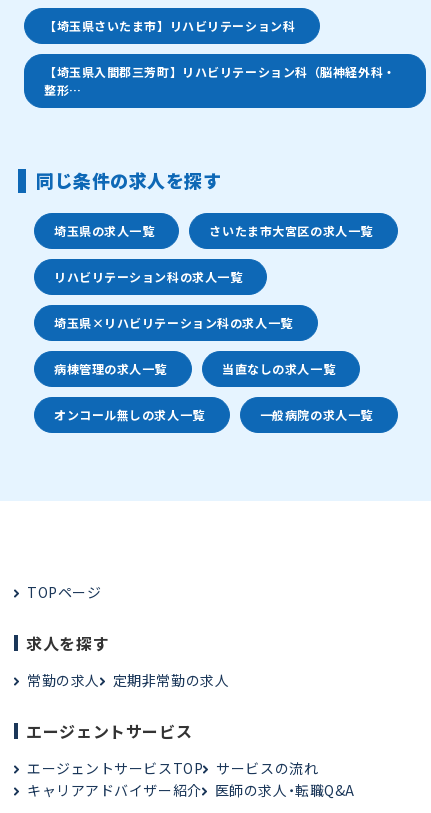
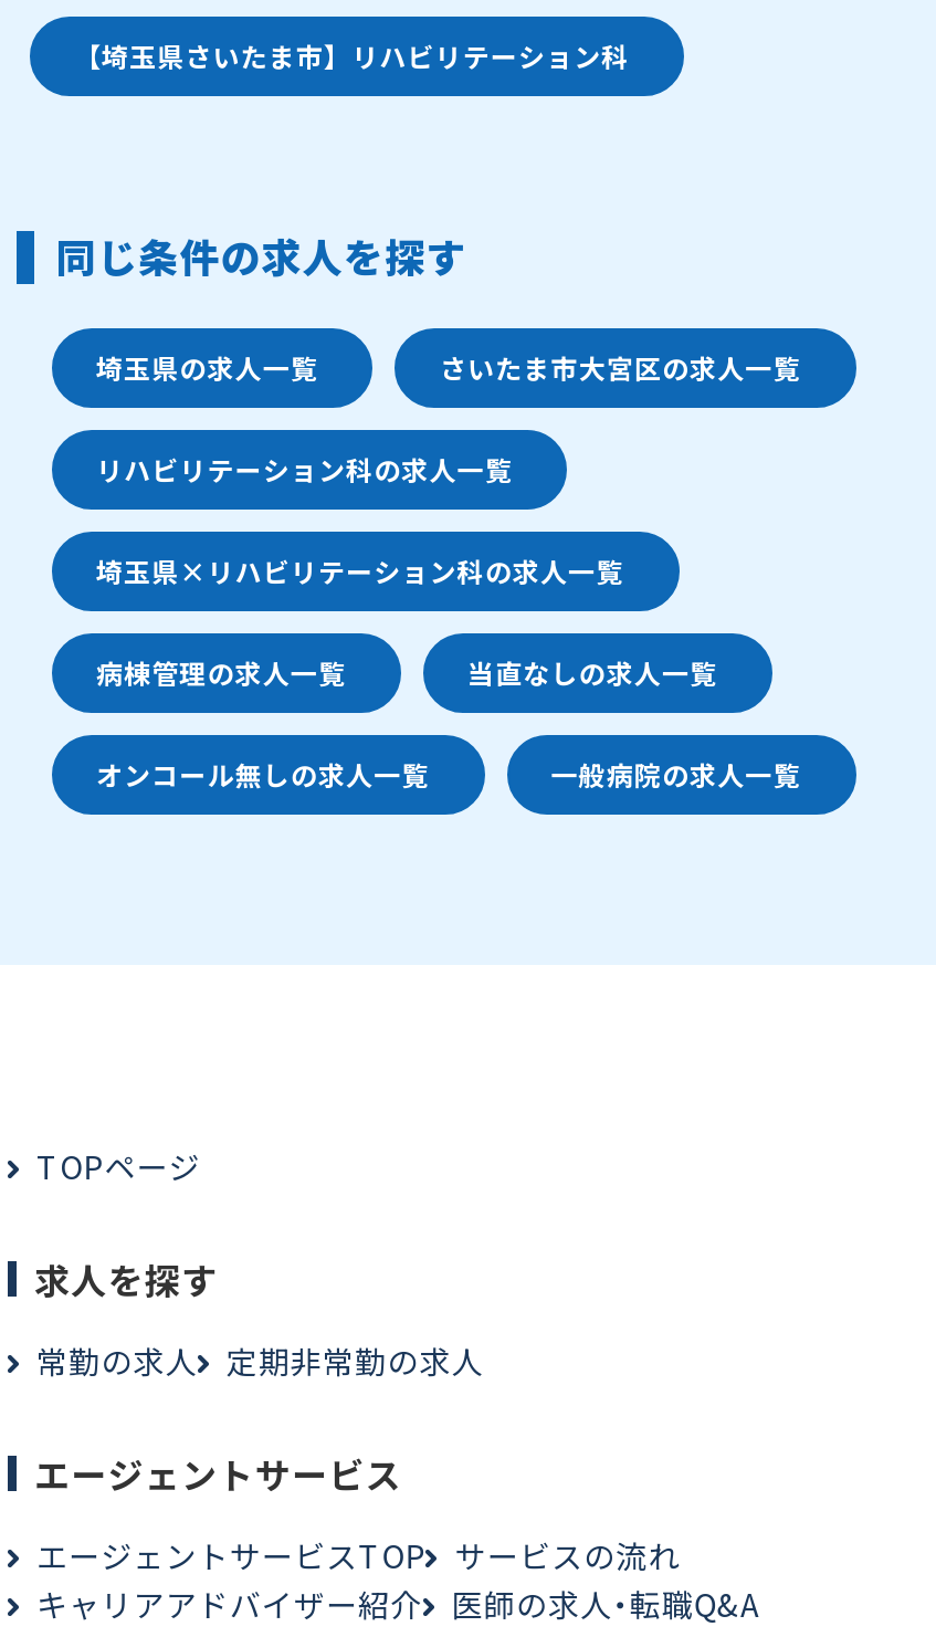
[44,63,396,98] 【埼玉県入間郡三芳町】リハビリテーション科（脳神経外科・ | 整形… -> none

